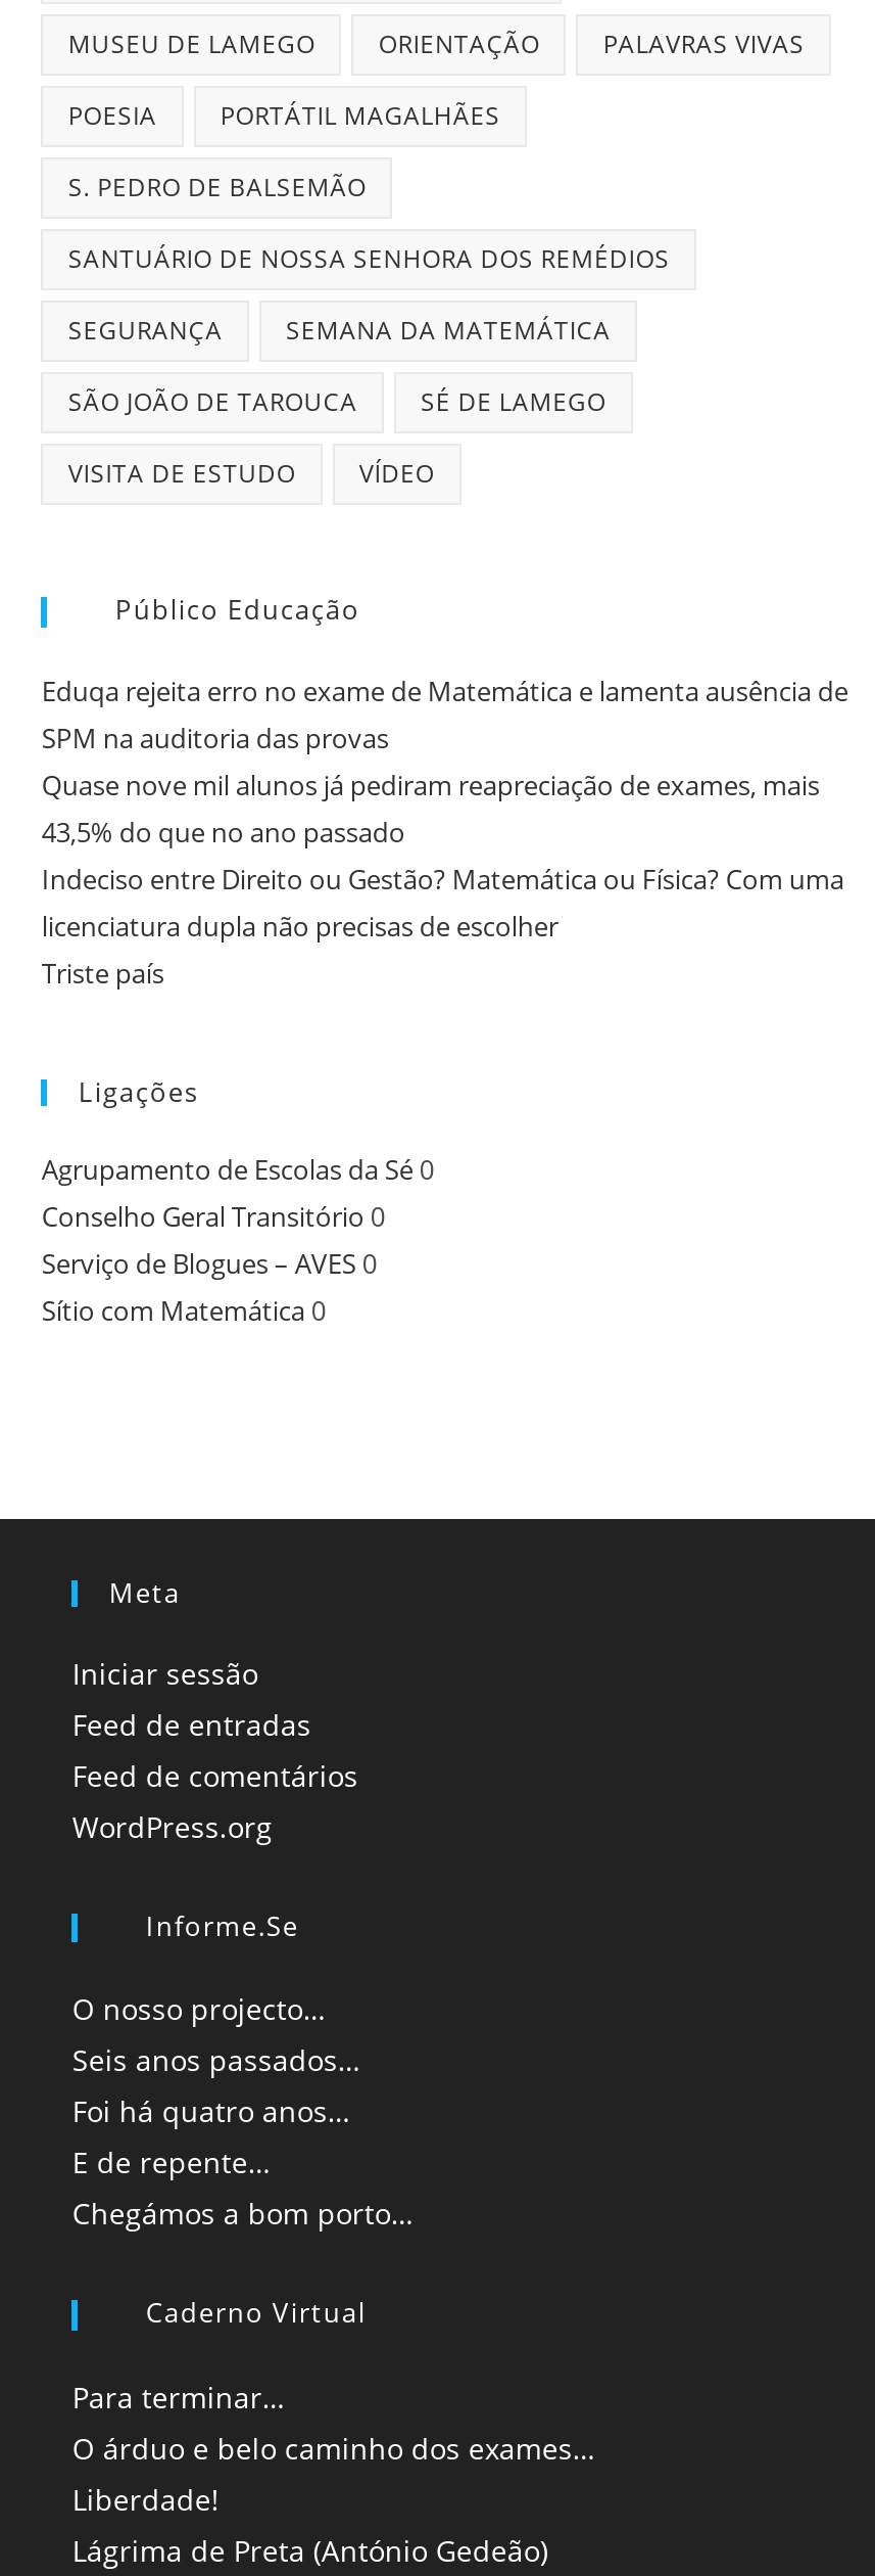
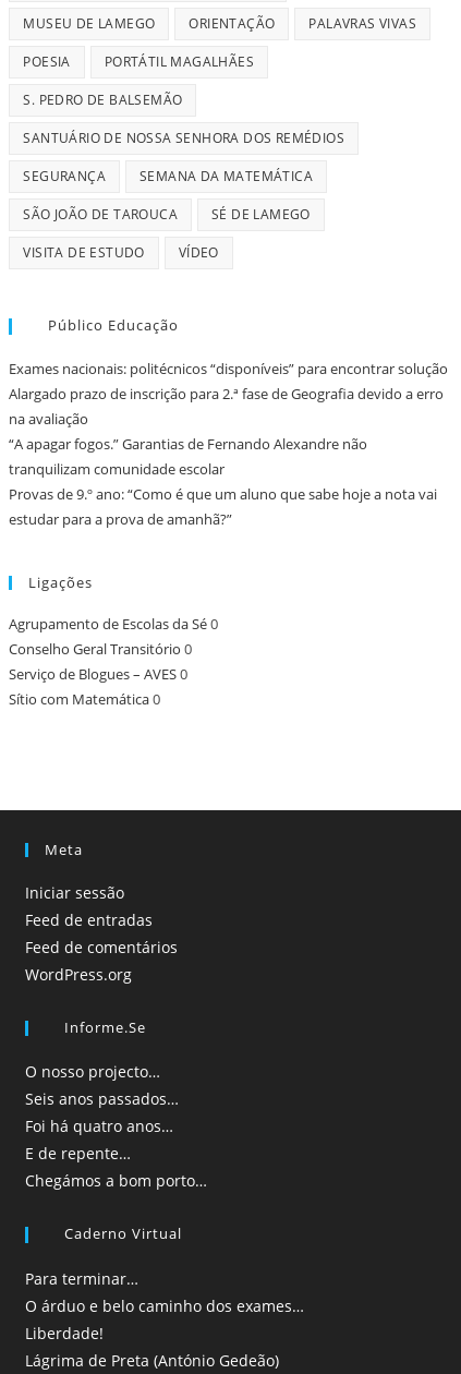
[42,672,848,991] Eduqa rejeita erro no exame de Matemática e lamenta ausência de | SPM na auditoria das provas | Quase nove mil alunos já pediram reapreciação de exames, mais | 43,5% do que no ano passado | Indeciso entre Direito ou Gestão? Matemática ou Física? Com uma | licenciatura dupla não precisas de escolher | Triste país -> [9,359,448,529] Exames nacionais: politécnicos “disponíveis” para encontrar solução | Alargado prazo de inscrição para 2.ª fase de Geografia devido a erro | na avaliação | “A apagar fogos.” Garantias de Fernando Alexandre não | tranquilizam comunidade escolar | Provas de 9.º ano: “Como é que um aluno que sabe hoje a nota vai | estudar para a prova de amanhã?”

